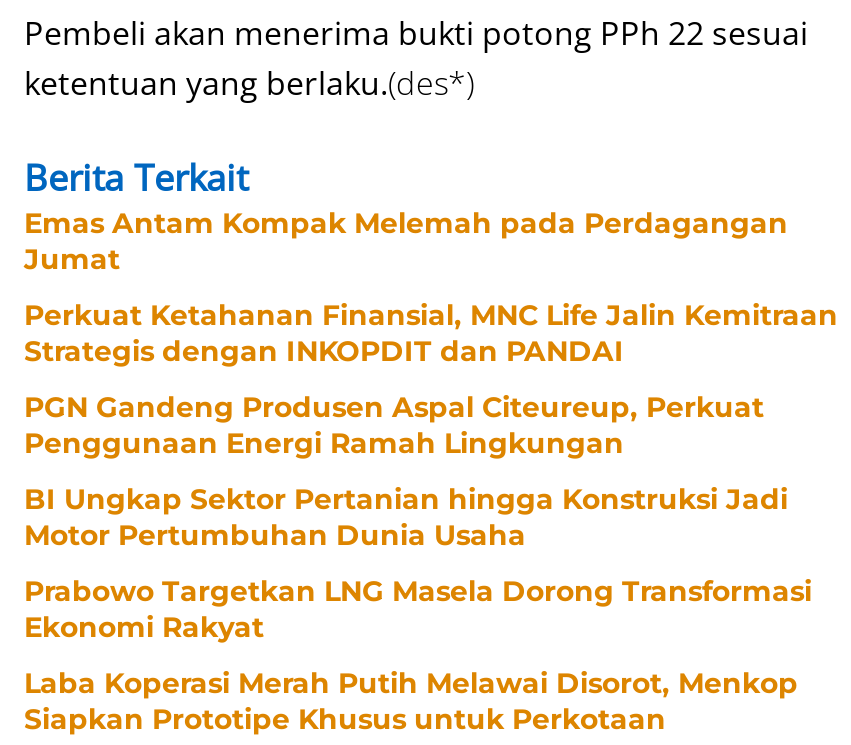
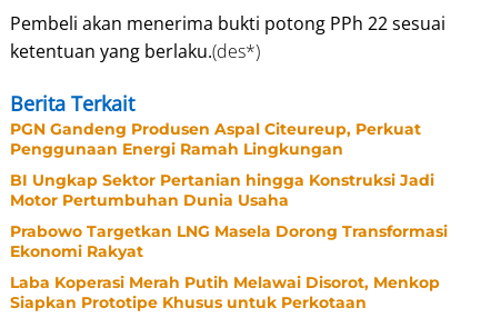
[24,204,838,368] Emas Antam Kompak Melemah pada Perdagangan | Jumat | Perkuat Ketahanan Finansial, MNC Life Jalin Kemitraan | Strategis dengan INKOPDIT dan PANDAI -> none

